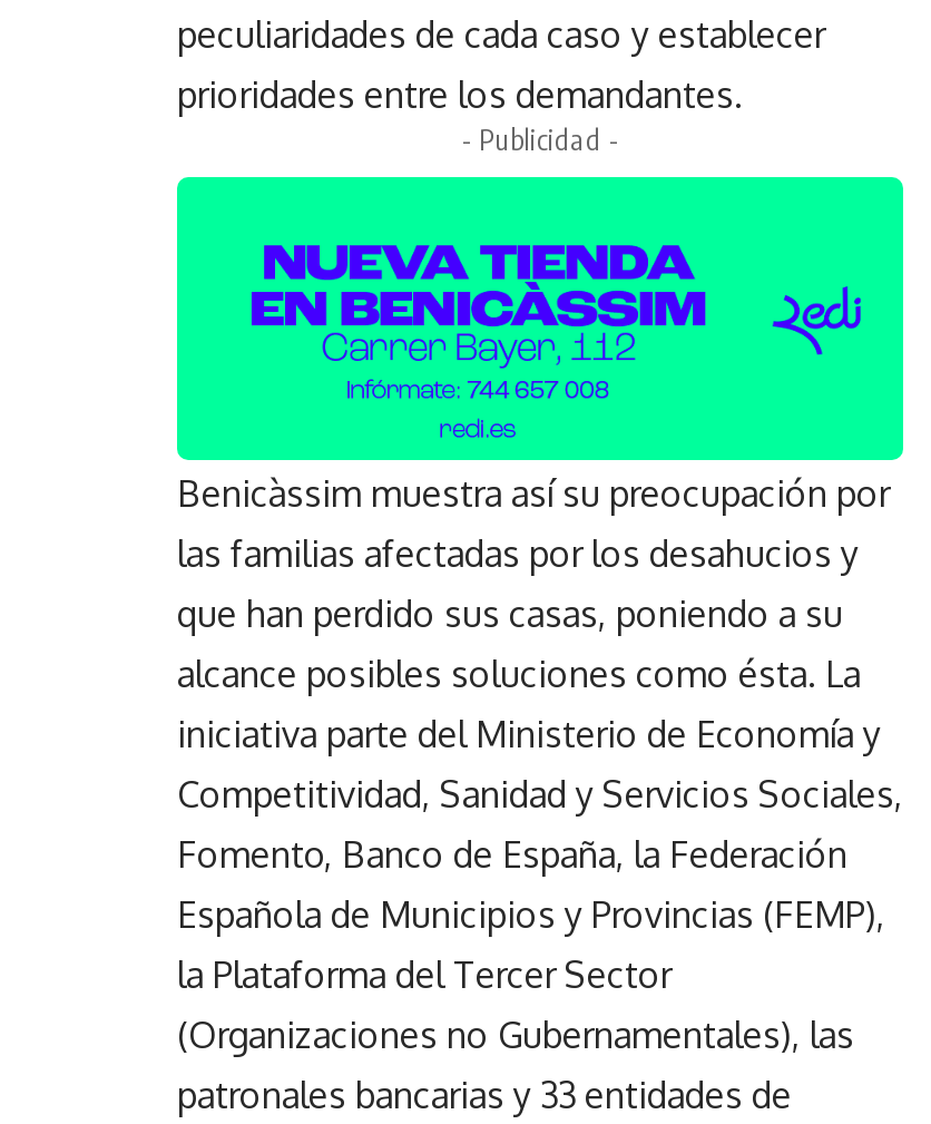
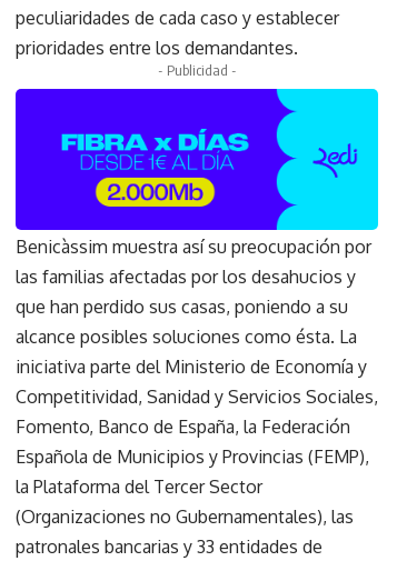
[175,175,903,462] [image] -> [14,88,378,231] [image]

